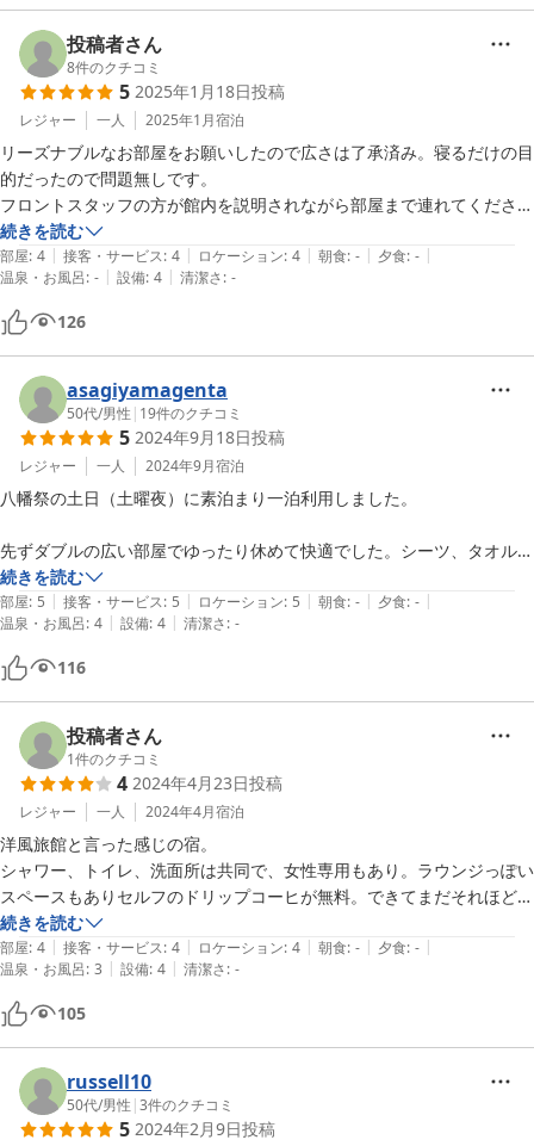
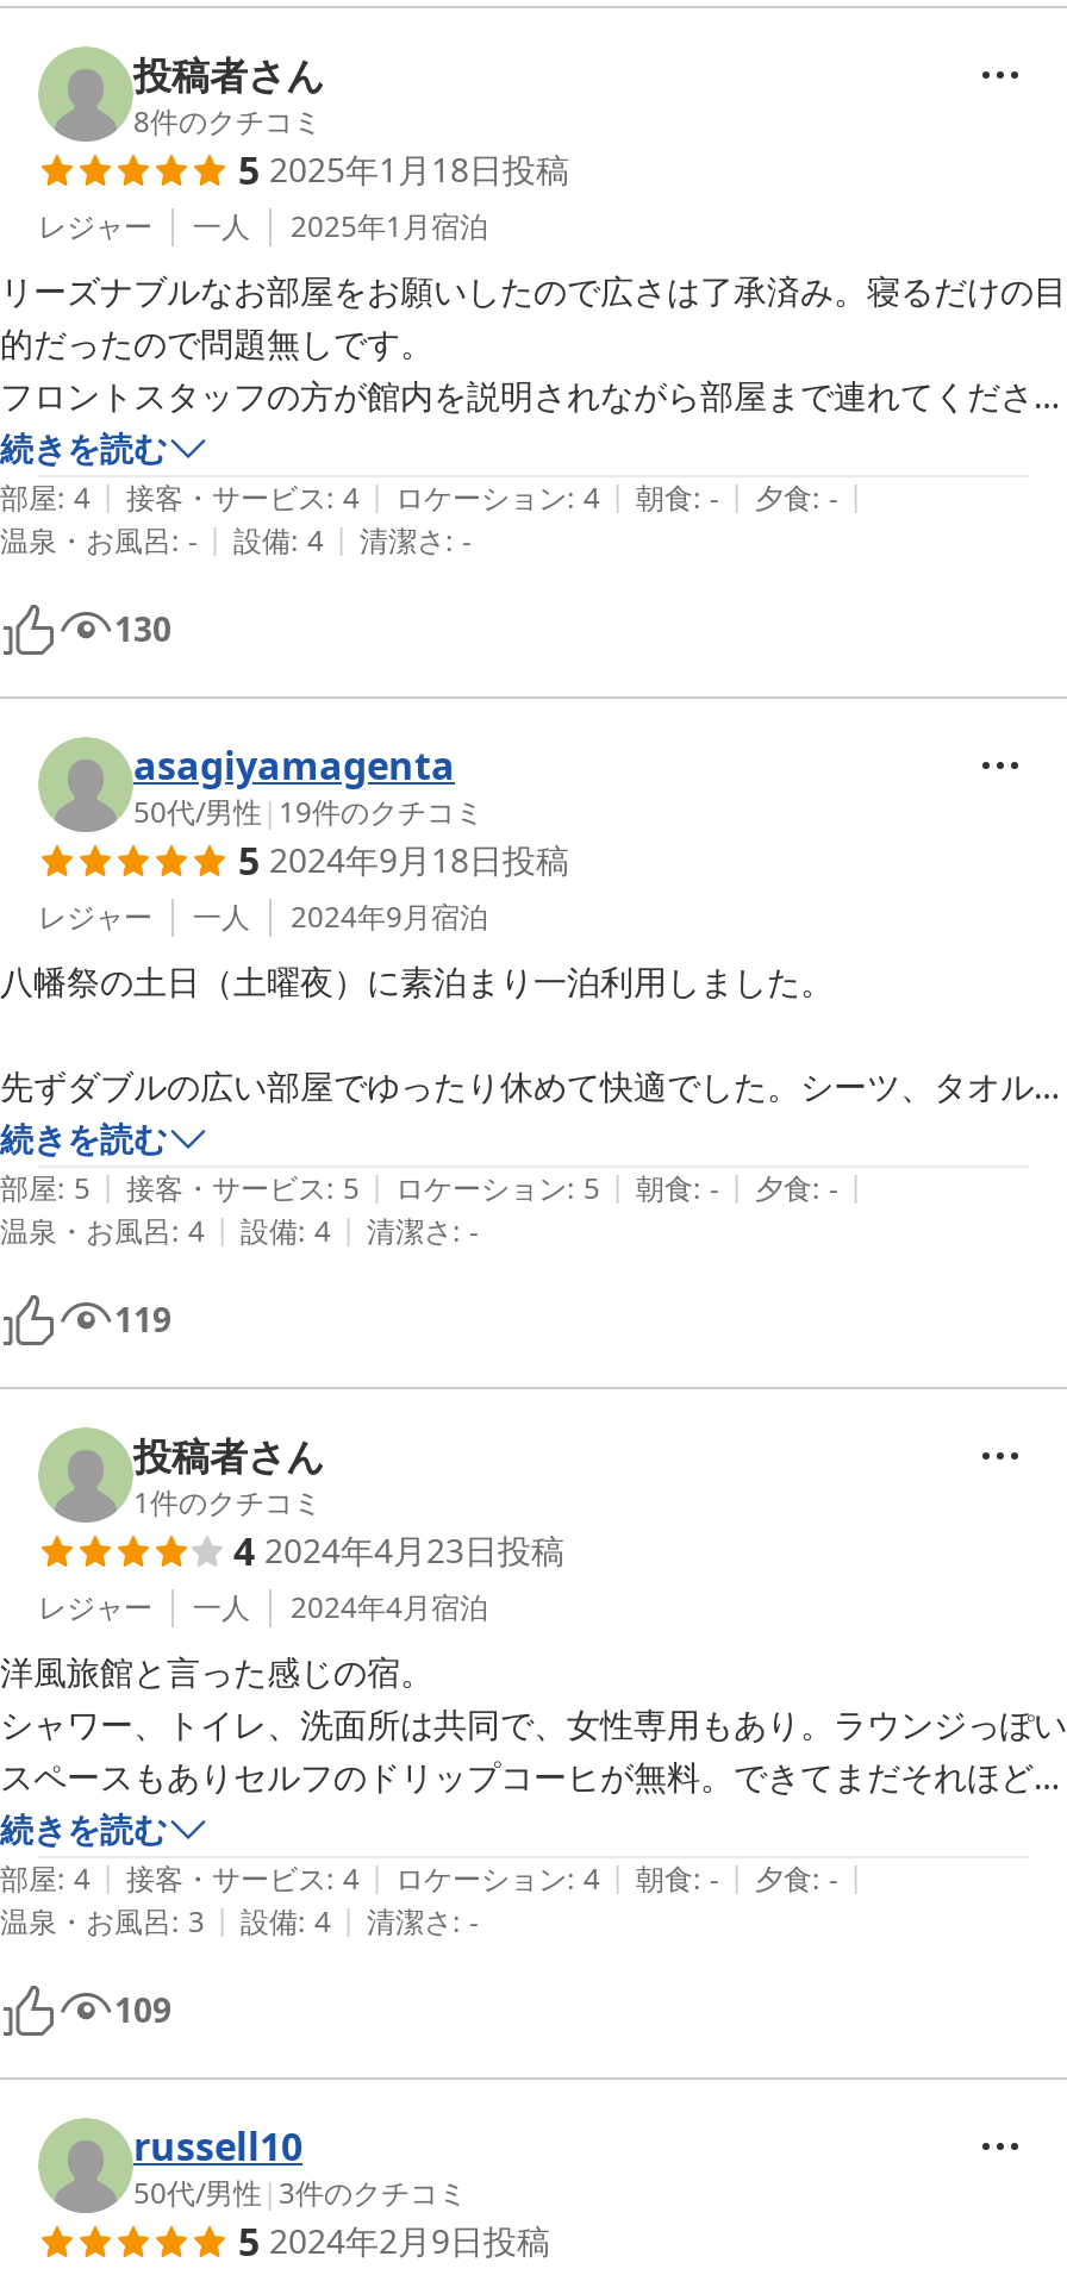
[57,310,86,333] 126 -> [114,606,171,651] 130
[57,656,86,679] 116 -> [114,1296,171,1342] 119
[57,1002,86,1024] 105 -> [114,1987,171,2032] 109

